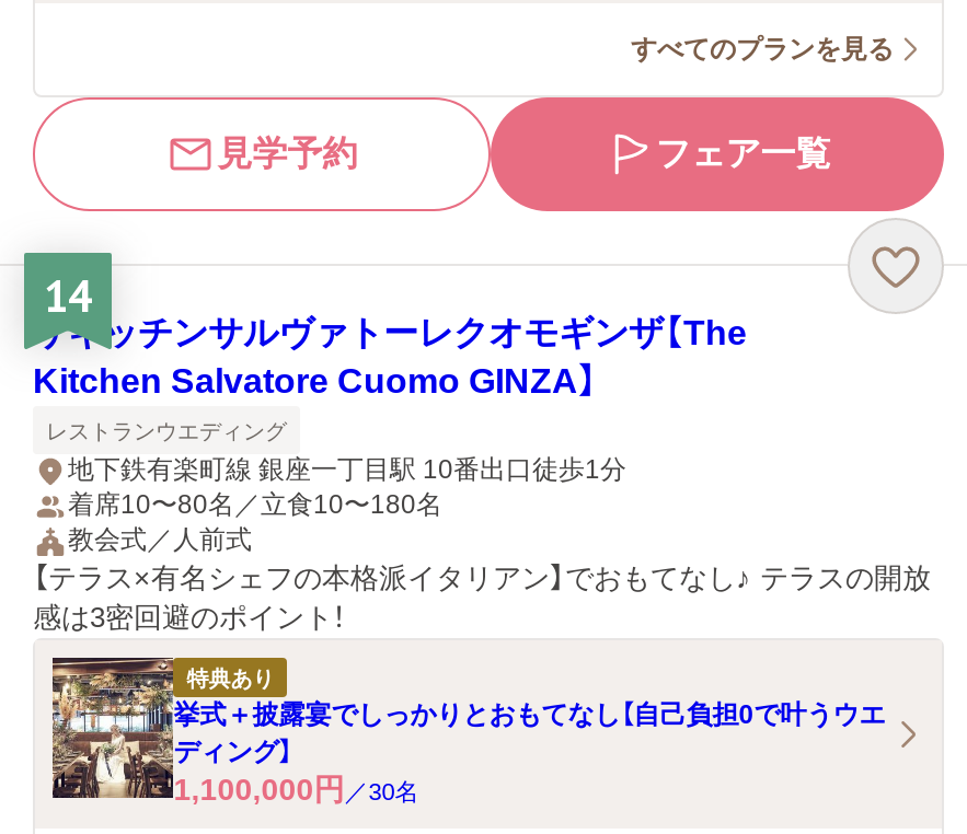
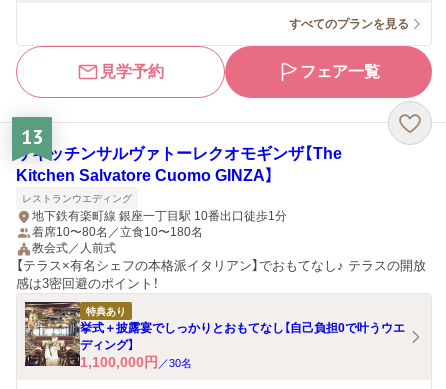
[44,268,92,325] 14 -> [21,124,43,150] 13

